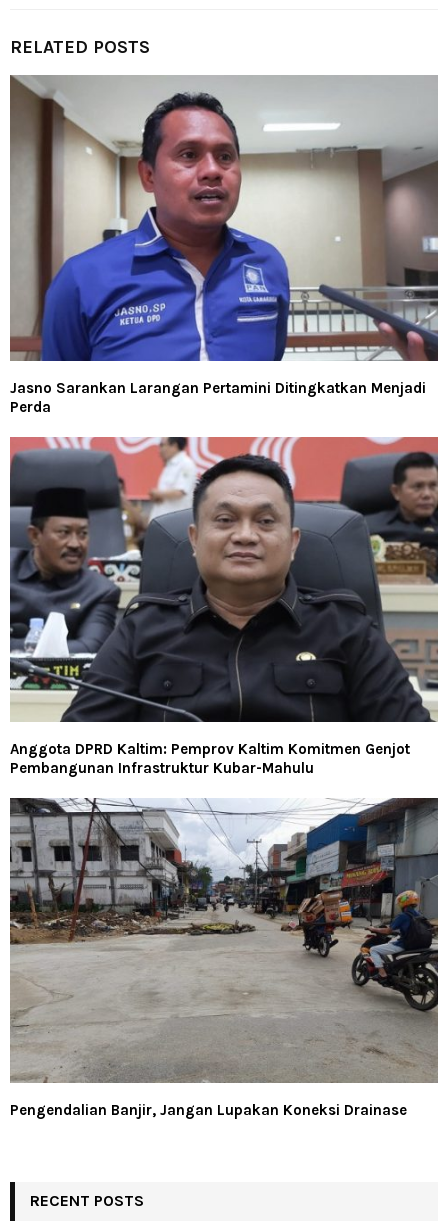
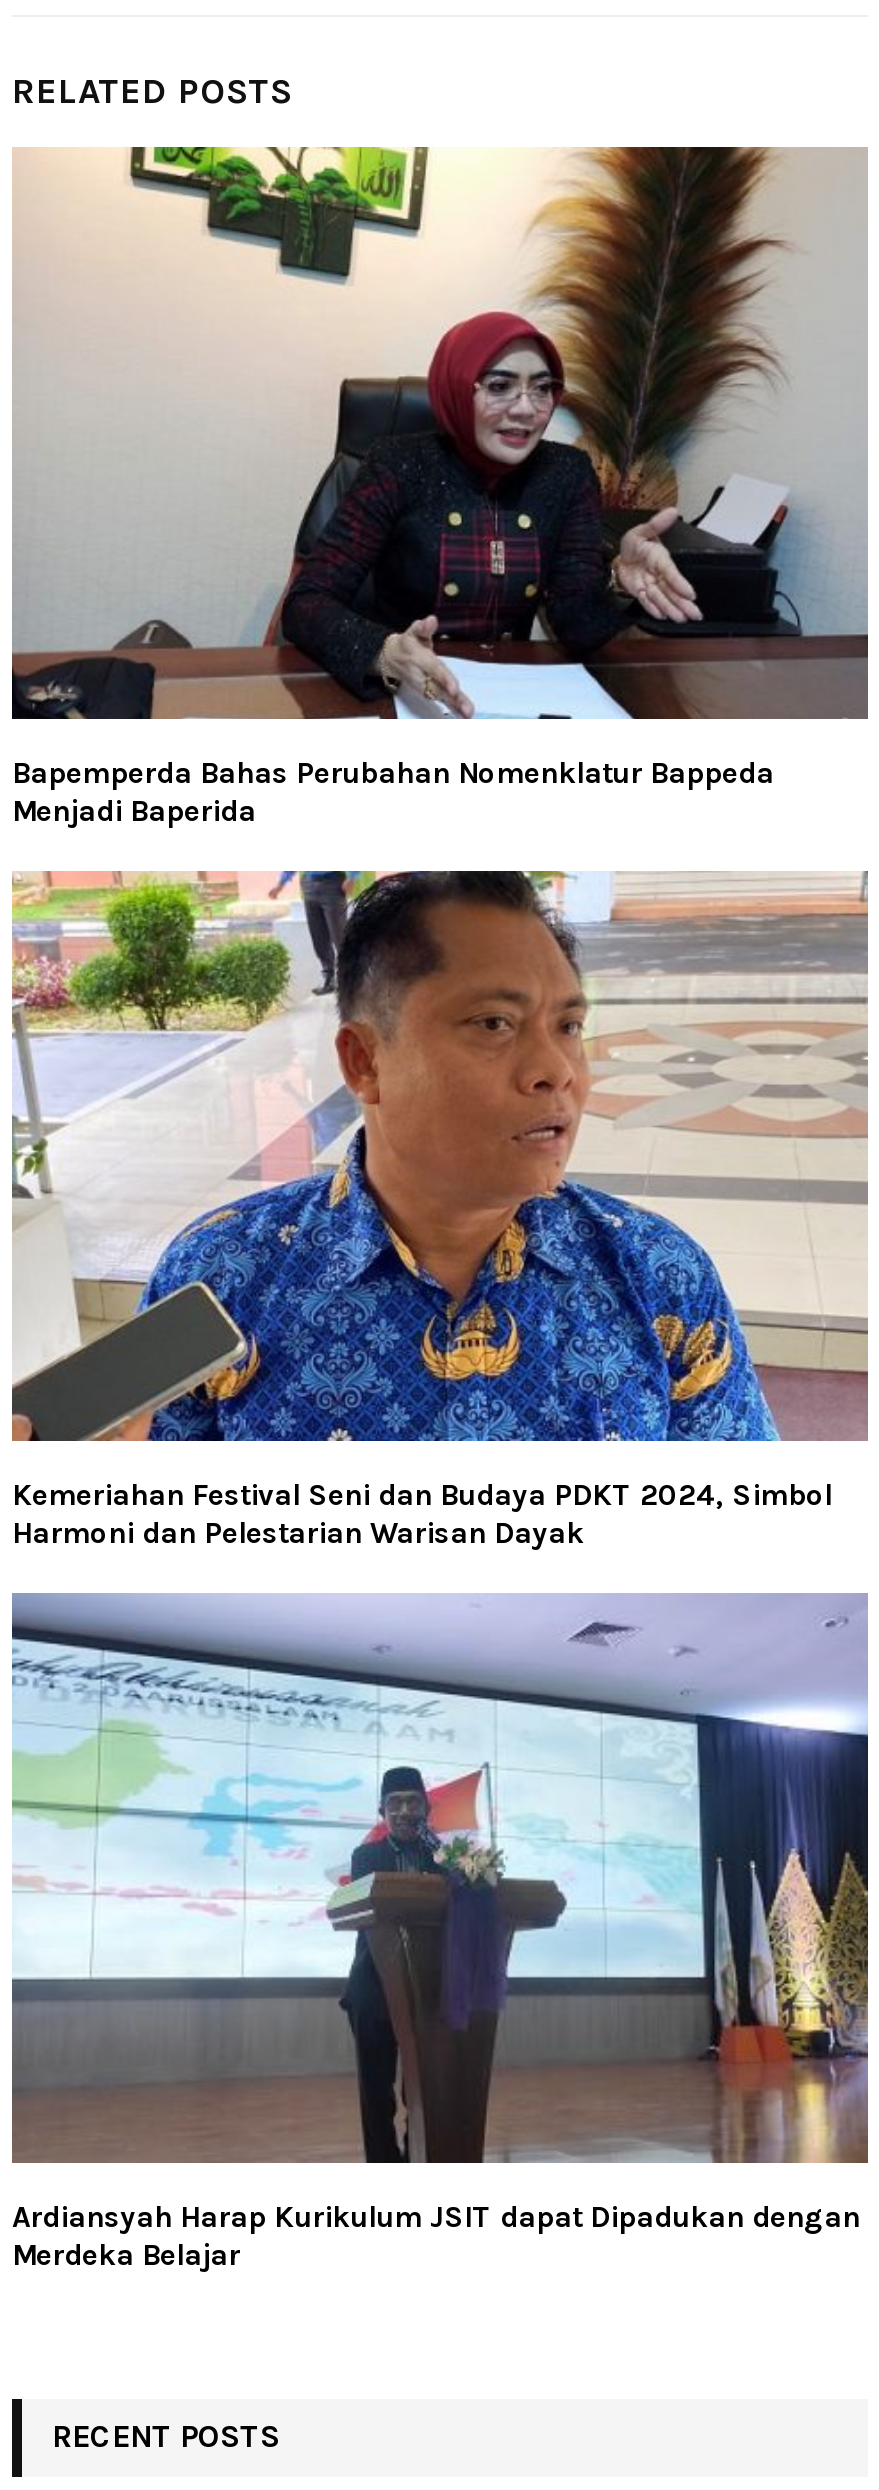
[9,75,438,416] [image] | Jasno Sarankan Larangan Pertamini Ditingkatkan Menjadi | Perda -> [12,145,868,828] [image] | Bapemperda Bahas Perubahan Nomenklatur Bappeda | Menjadi Baperida
[9,436,438,777] [image] | Anggota DPRD Kaltim: Pemprov Kaltim Komitmen Genjot | Pembangunan Infrastruktur Kubar-Mahulu -> [10,869,868,1551] [image] | Kemeriahan Festival Seni dan Budaya PDKT 2024, Simbol | Harmoni dan Pelestarian Warisan Dayak
[9,798,439,1119] [image] | Pengendalian Banjir, Jangan Lupakan Koneksi Drainase -> [12,1593,868,2274] [image] | Ardiansyah Harap Kurikulum JSIT dapat Dipadukan dengan | Merdeka Belajar

